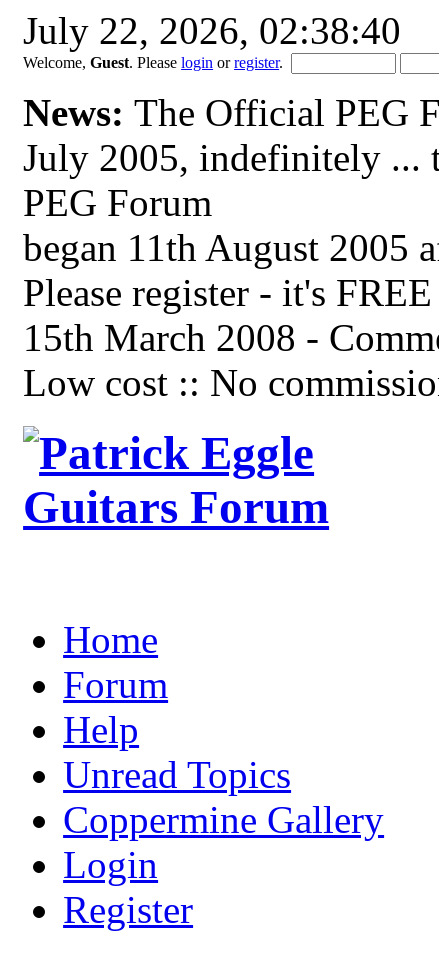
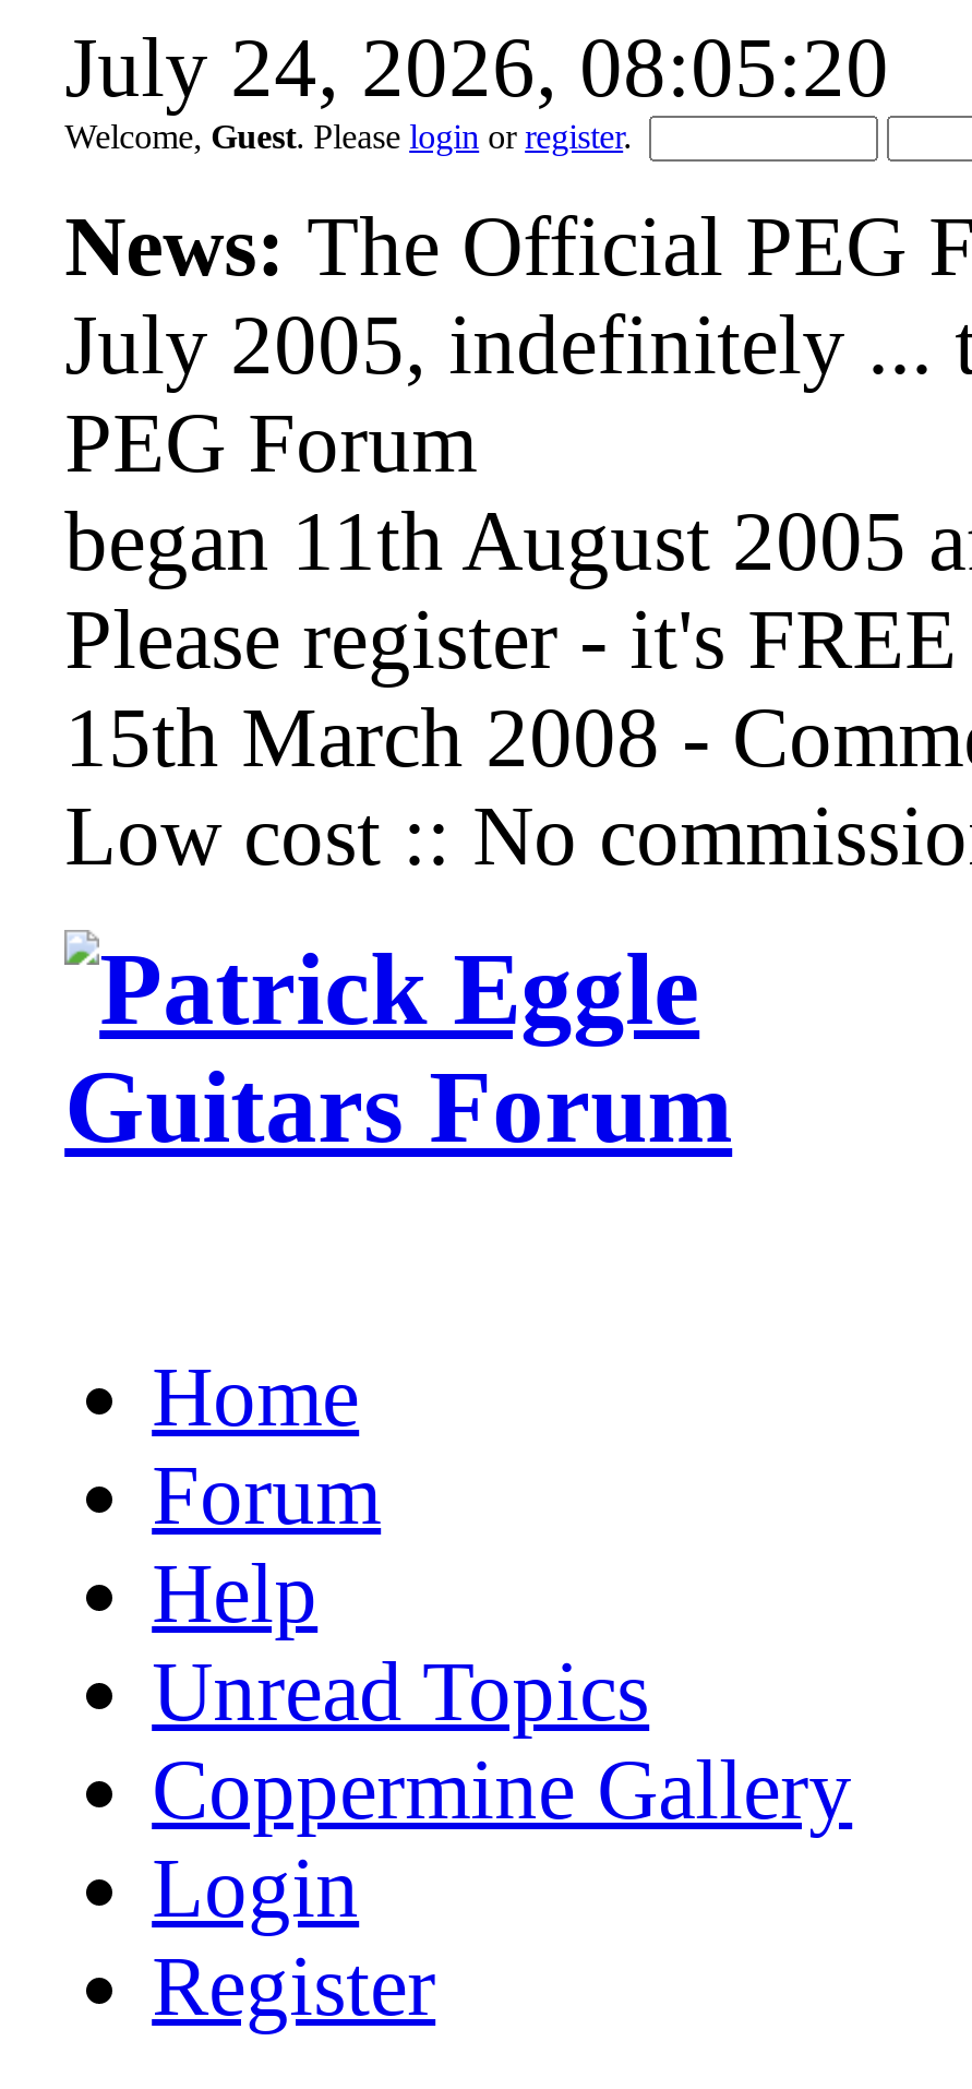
[23,9,401,52] July 22, 2026, 02:38:40 -> [65,20,889,114] July 24, 2026, 08:05:20

